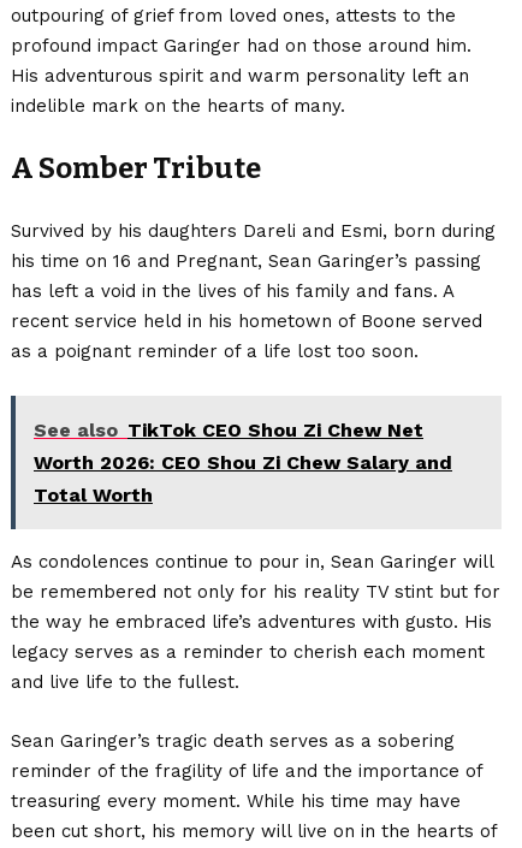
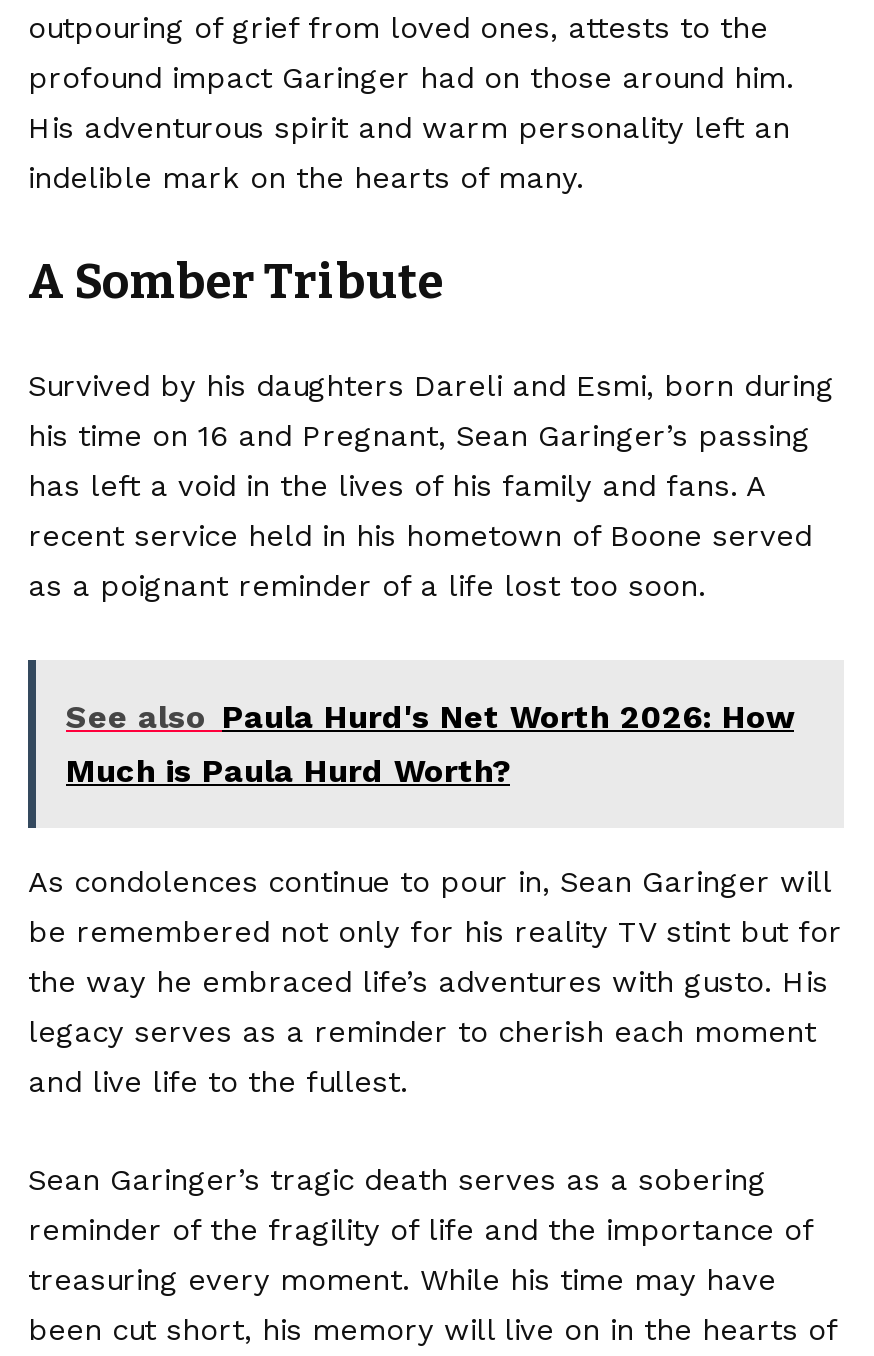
[34,419,452,507] See also TikTok CEO Shou Zi Chew Net | Worth 2026: CEO Shou Zi Chew Salary and | Total Worth -> [66,697,794,789] See also Paula Hurd's Net Worth 2026: How | Much is Paula Hurd Worth?

